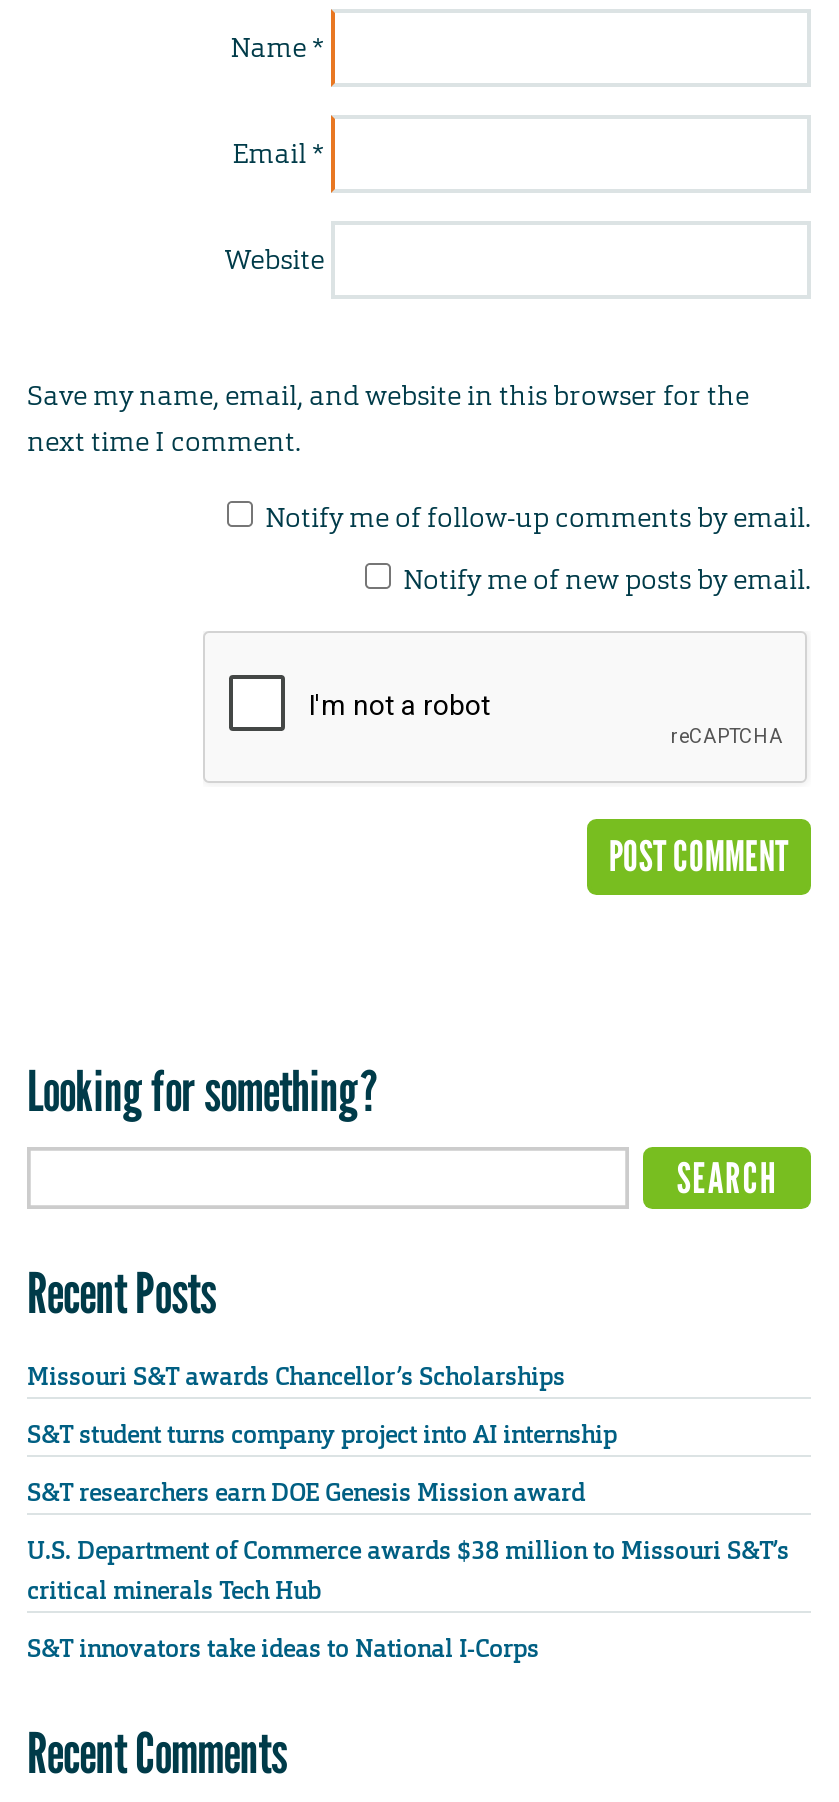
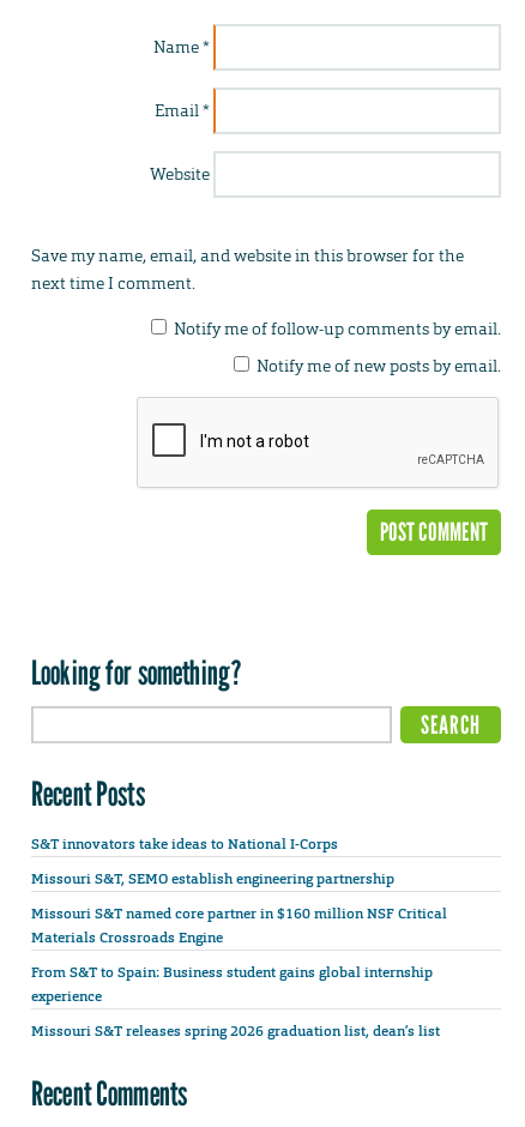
[27,1361,789,1607] Missouri S&T awards Chancellor’s Scholarships | S&T student turns company project into AI internship | S&T researchers earn DOE Genesis Mission award | U.S. Department of Commerce awards $38 million to Missouri S&T’s | critical minerals Tech Hub -> none
moved [27,1633,539,1665] -> [31,834,338,853]: S&T innovators take ideas to National I-Corps
none -> [31,869,447,1041] Missouri S&T, SEMO establish engineering partnership | Missouri S&T named core partner in $160 million NSF Critical | Materials Crossroads Engine | From S&T to Spain: Business student gains global internship | experience | Missouri S&T releases spring 2026 graduation list, dean’s list

